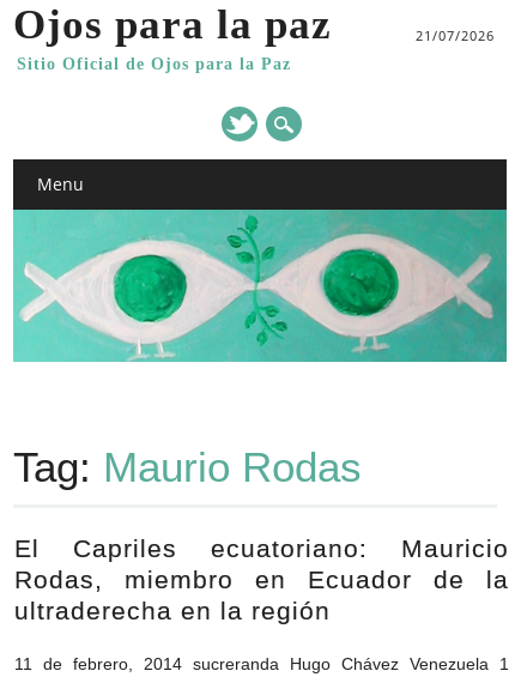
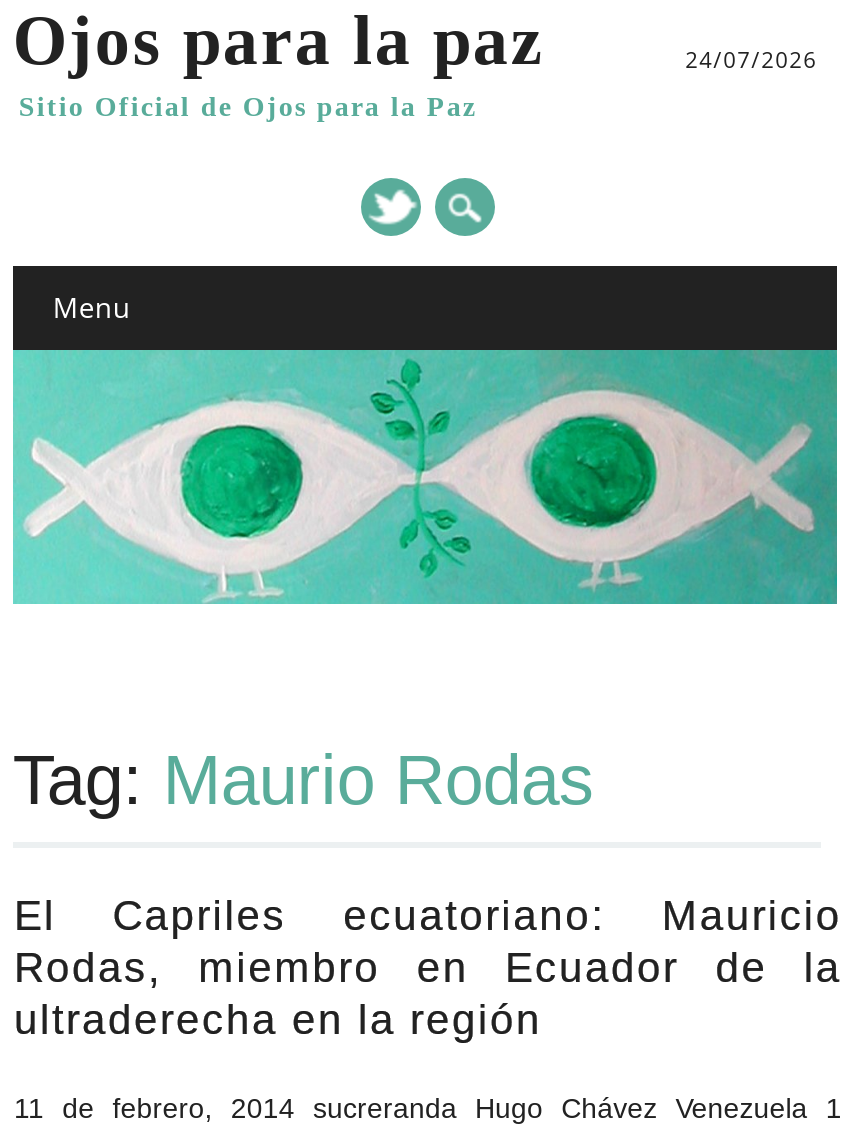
[416,26,495,44] 21/07/2026 -> [685,44,817,74] 24/07/2026

